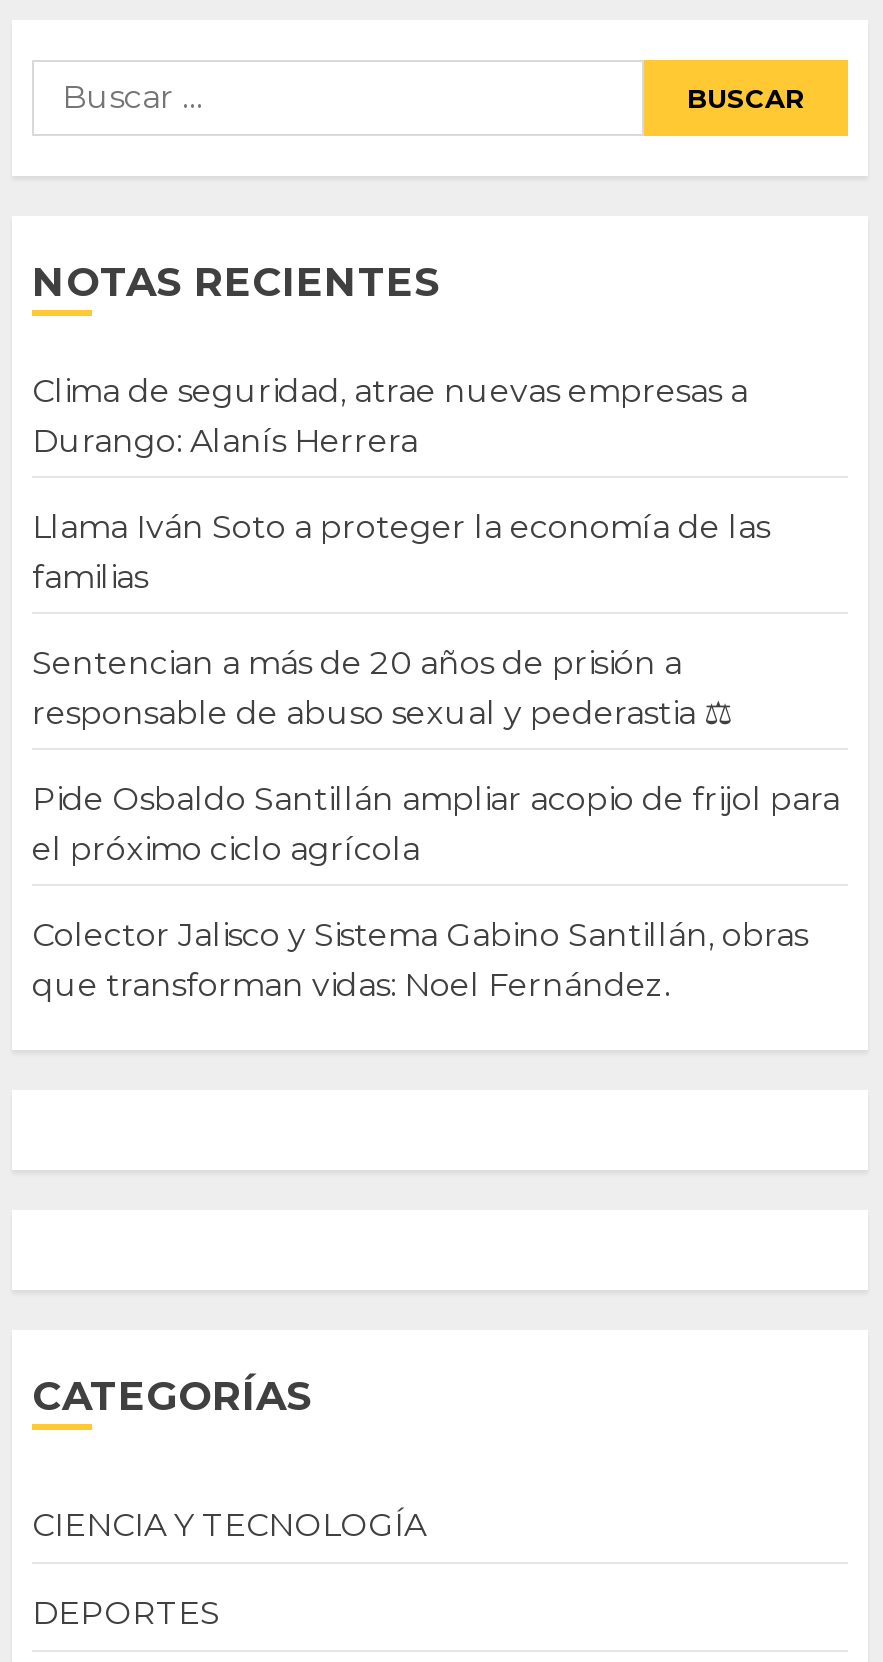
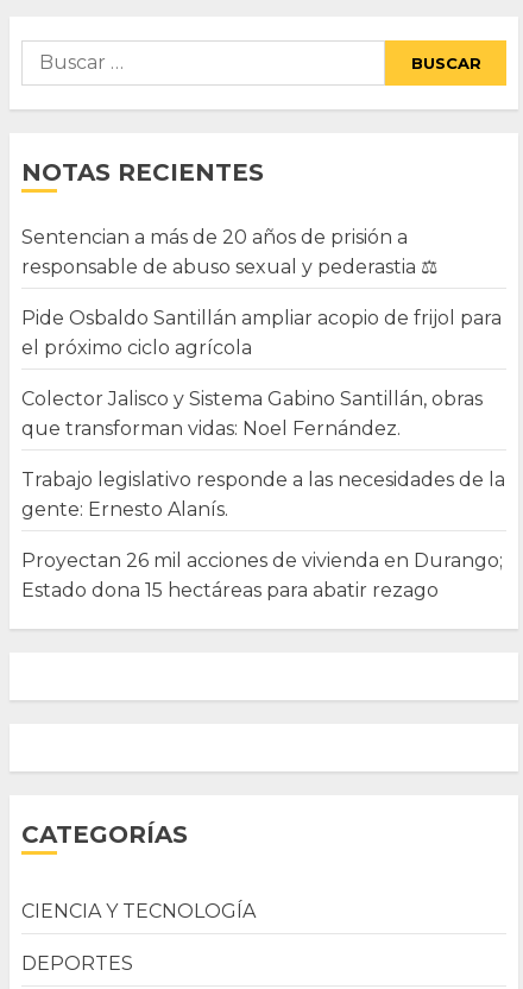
[32,372,770,596] Clima de seguridad, atrae nuevas empresas a | Durango: Alanís Herrera | Llama Iván Soto a proteger la economía de las | familias -> none
moved [32,644,840,1004] -> [21,226,502,440]: Sentencian a más de 20 años de prisión a | Pide Osbaldo Santillán ampliar acopio de frijol para | el próximo ciclo agrícola | Colector Jalisco y Sistema Gabino Santillán, obras | que transforman vidas: Noel Fernández.
none -> [21,468,505,601] Trabajo legislativo responde a las necesidades de la | gente: Ernesto Alanís. | Proyectan 26 mil acciones de vivienda en Durango; | Estado dona 15 hectáreas para abatir rezago

